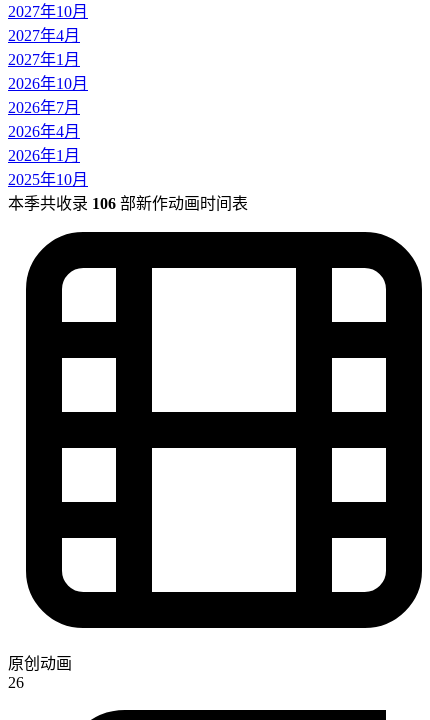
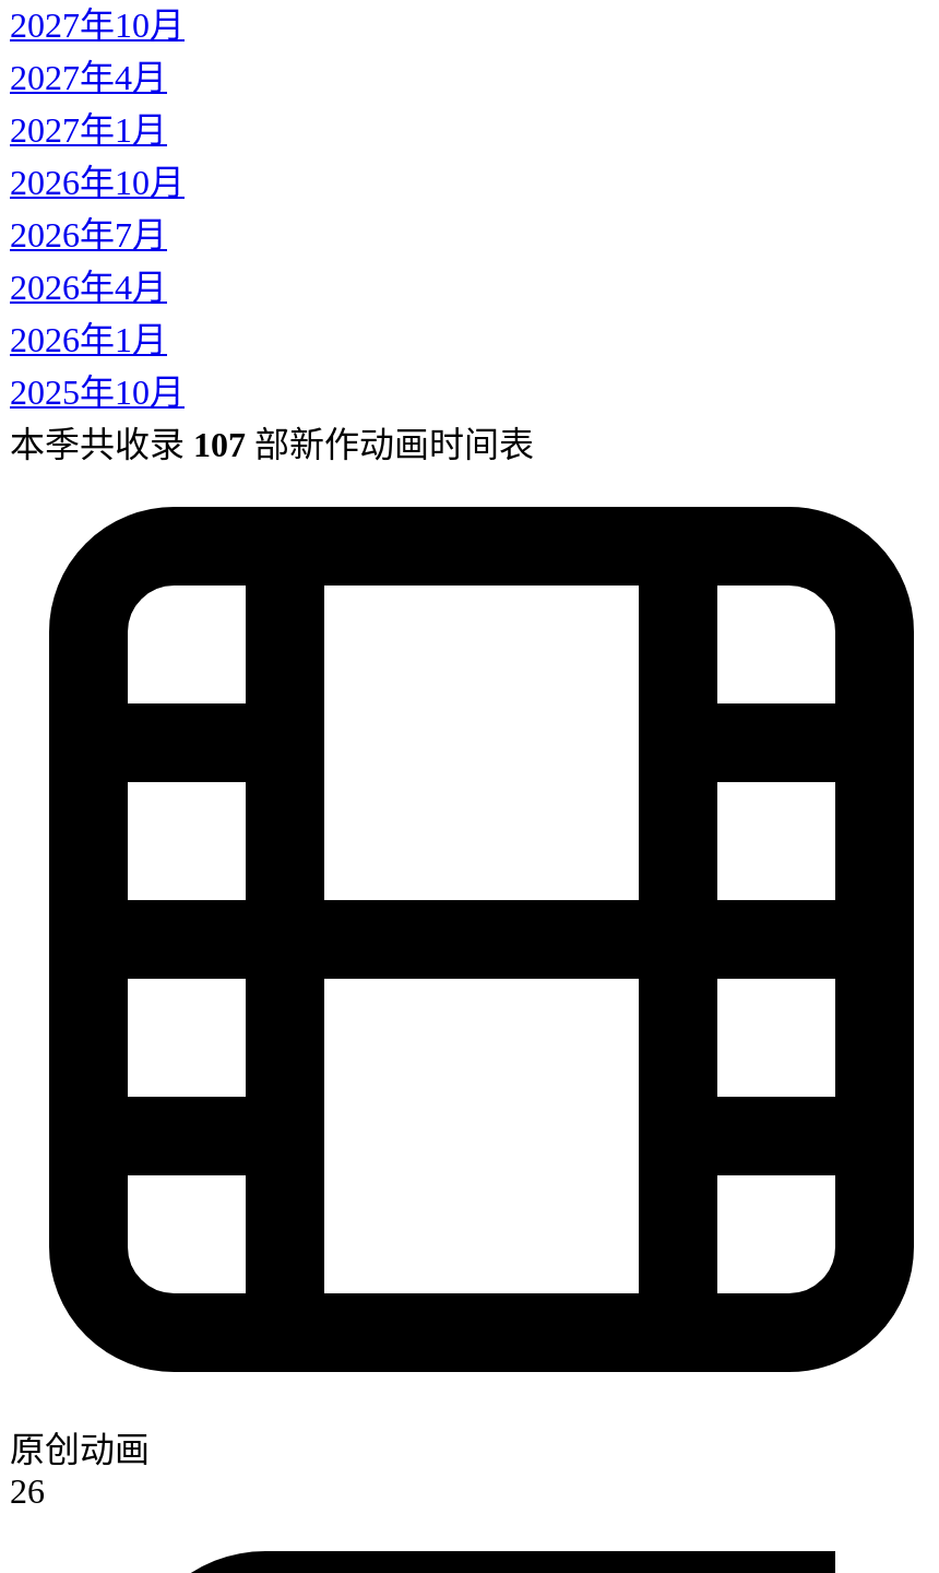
[8,195,248,212] 本季共收录106部新作动画时间表 -> [10,426,534,463] 本季共收录107部新作动画时间表

